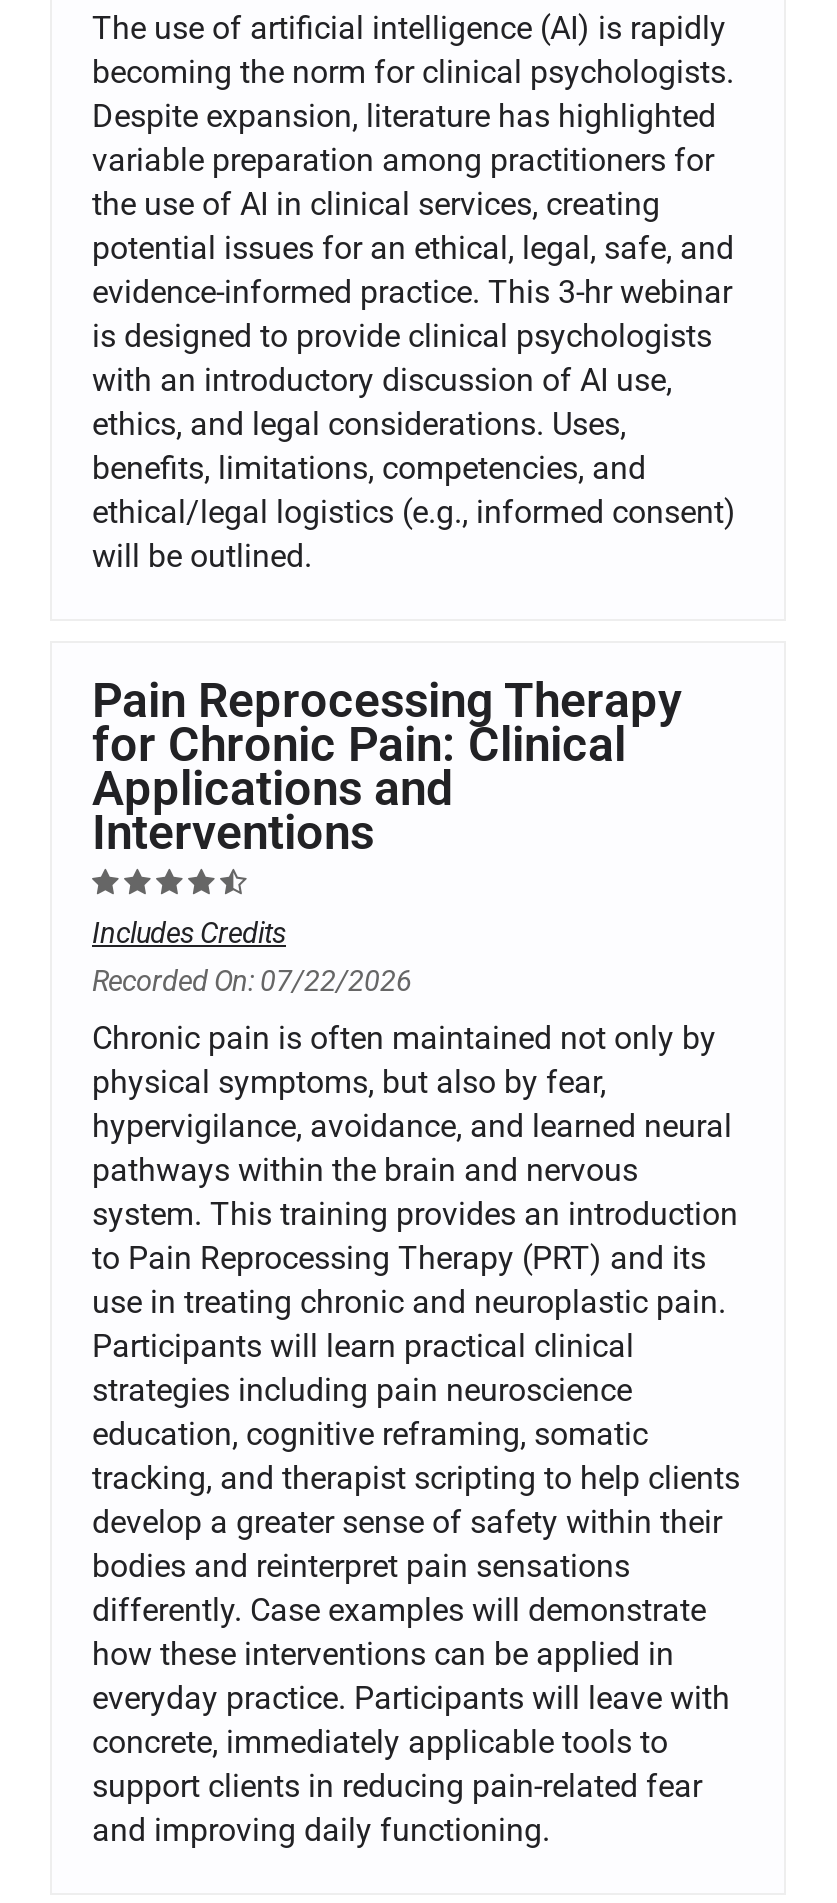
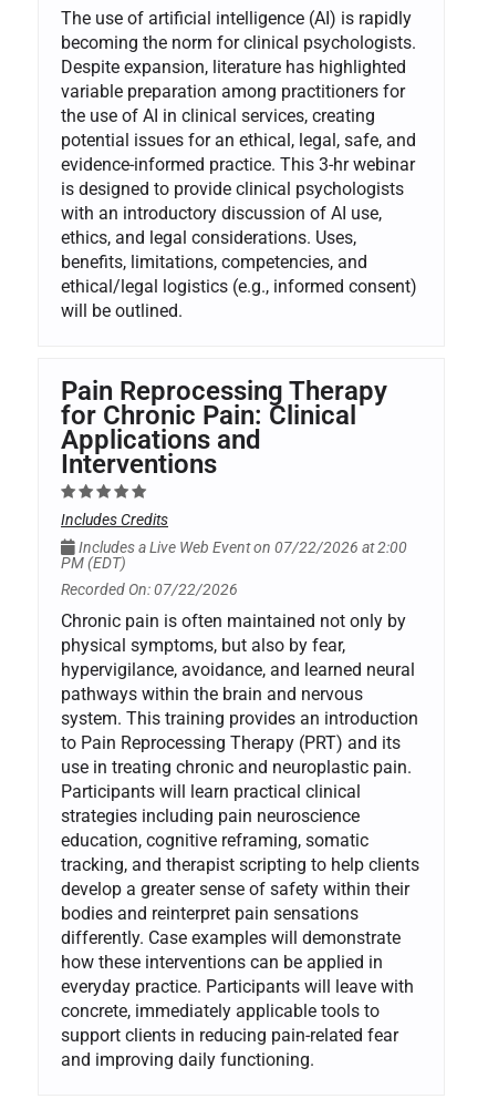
none -> [61,539,407,573] Includes a Live Web Event on 07/22/2026 at 2:00 | PM (EDT)

